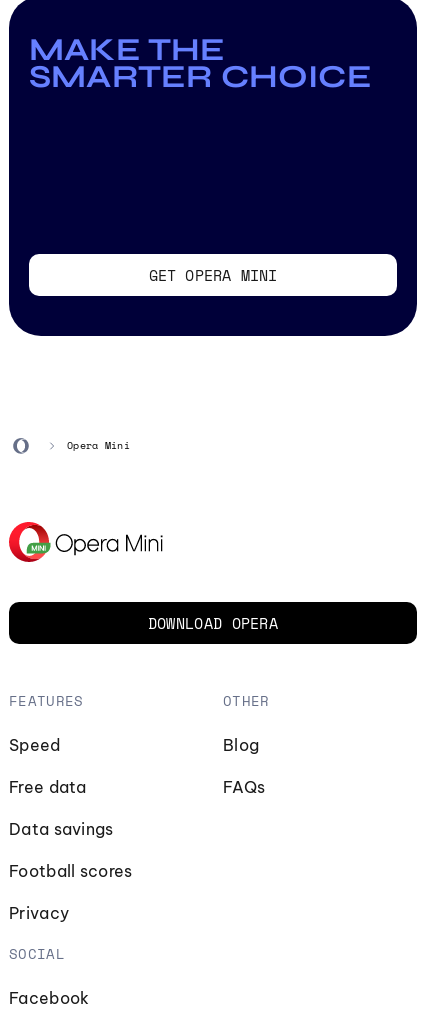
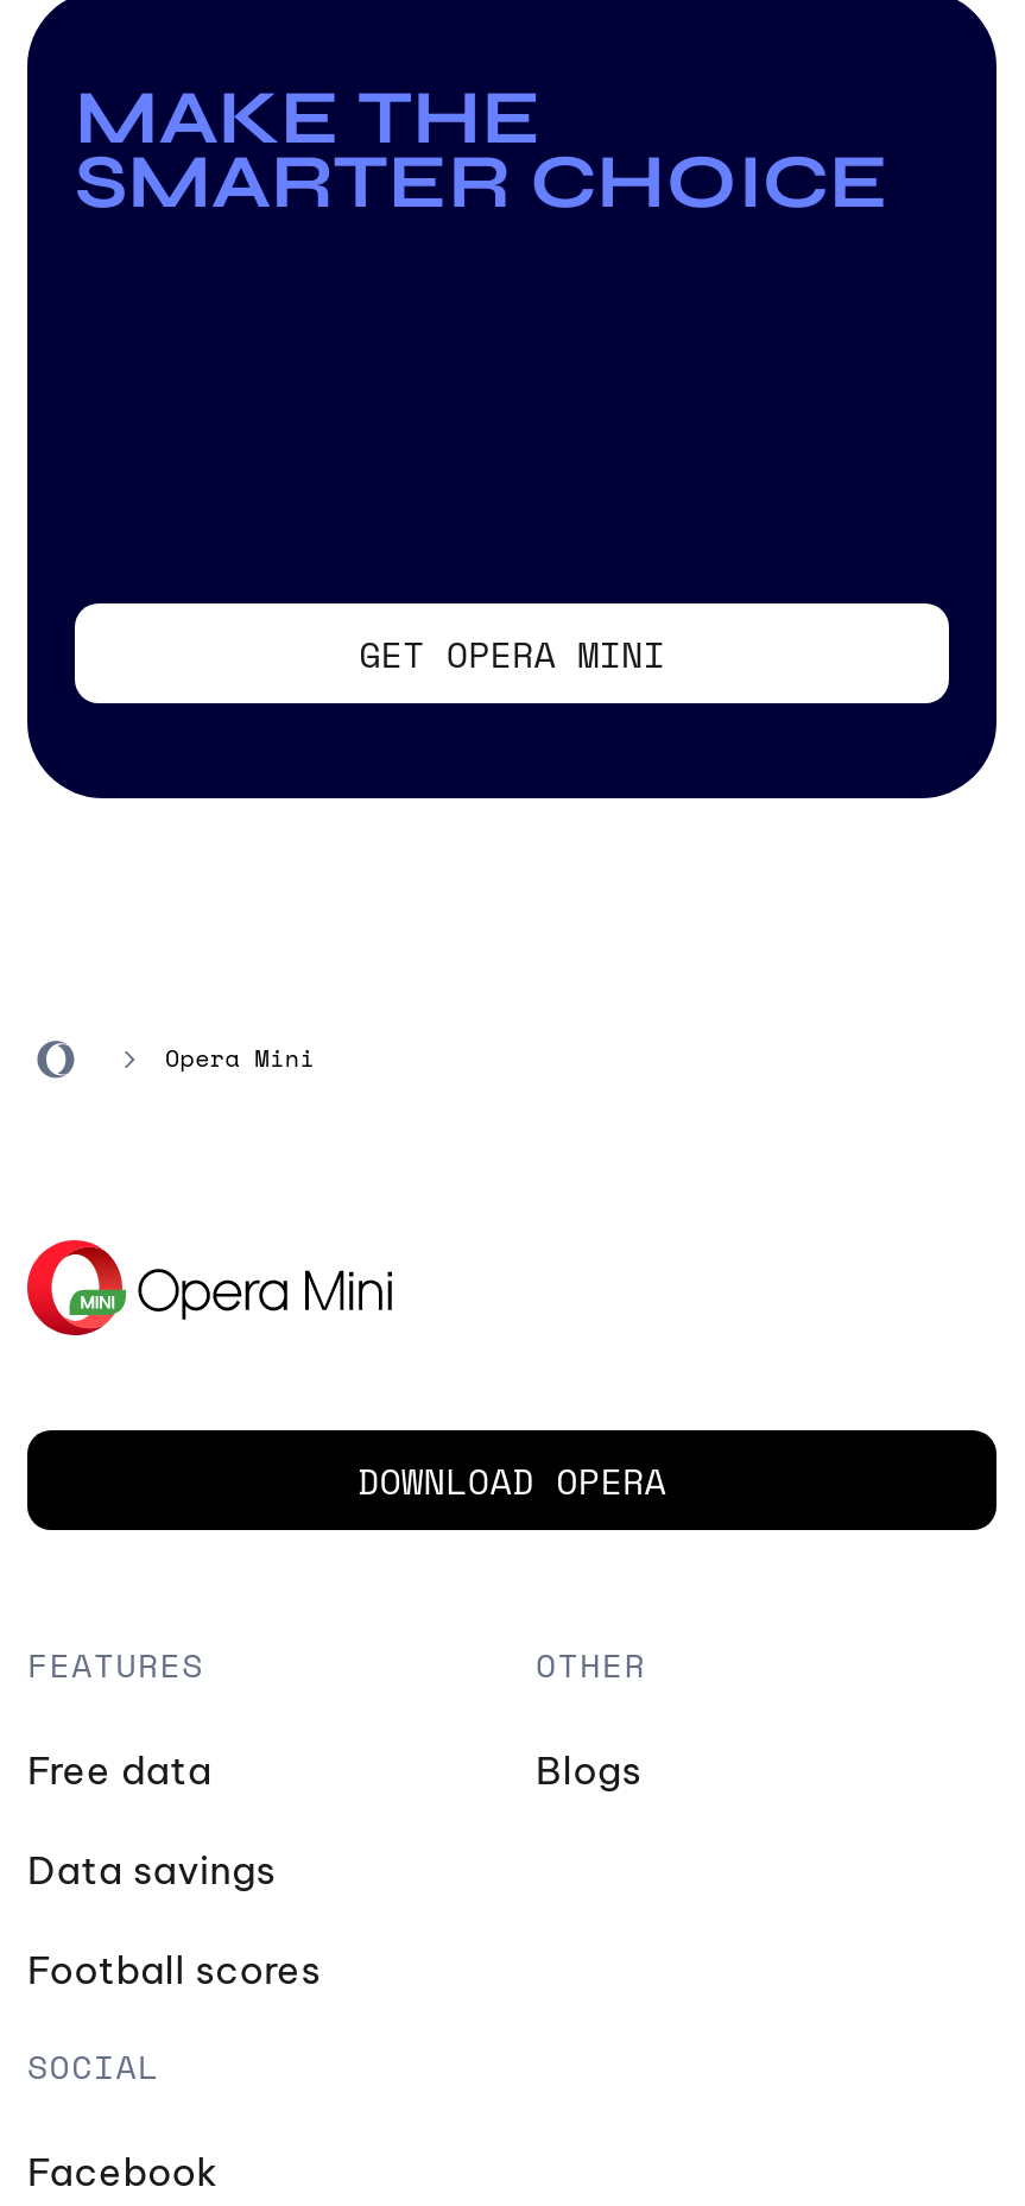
[9,735,60,755] Speed -> none
[223,735,265,797] Blog | FAQs -> [536,1746,641,1794] Blogs
[9,903,69,923] Privacy -> none

